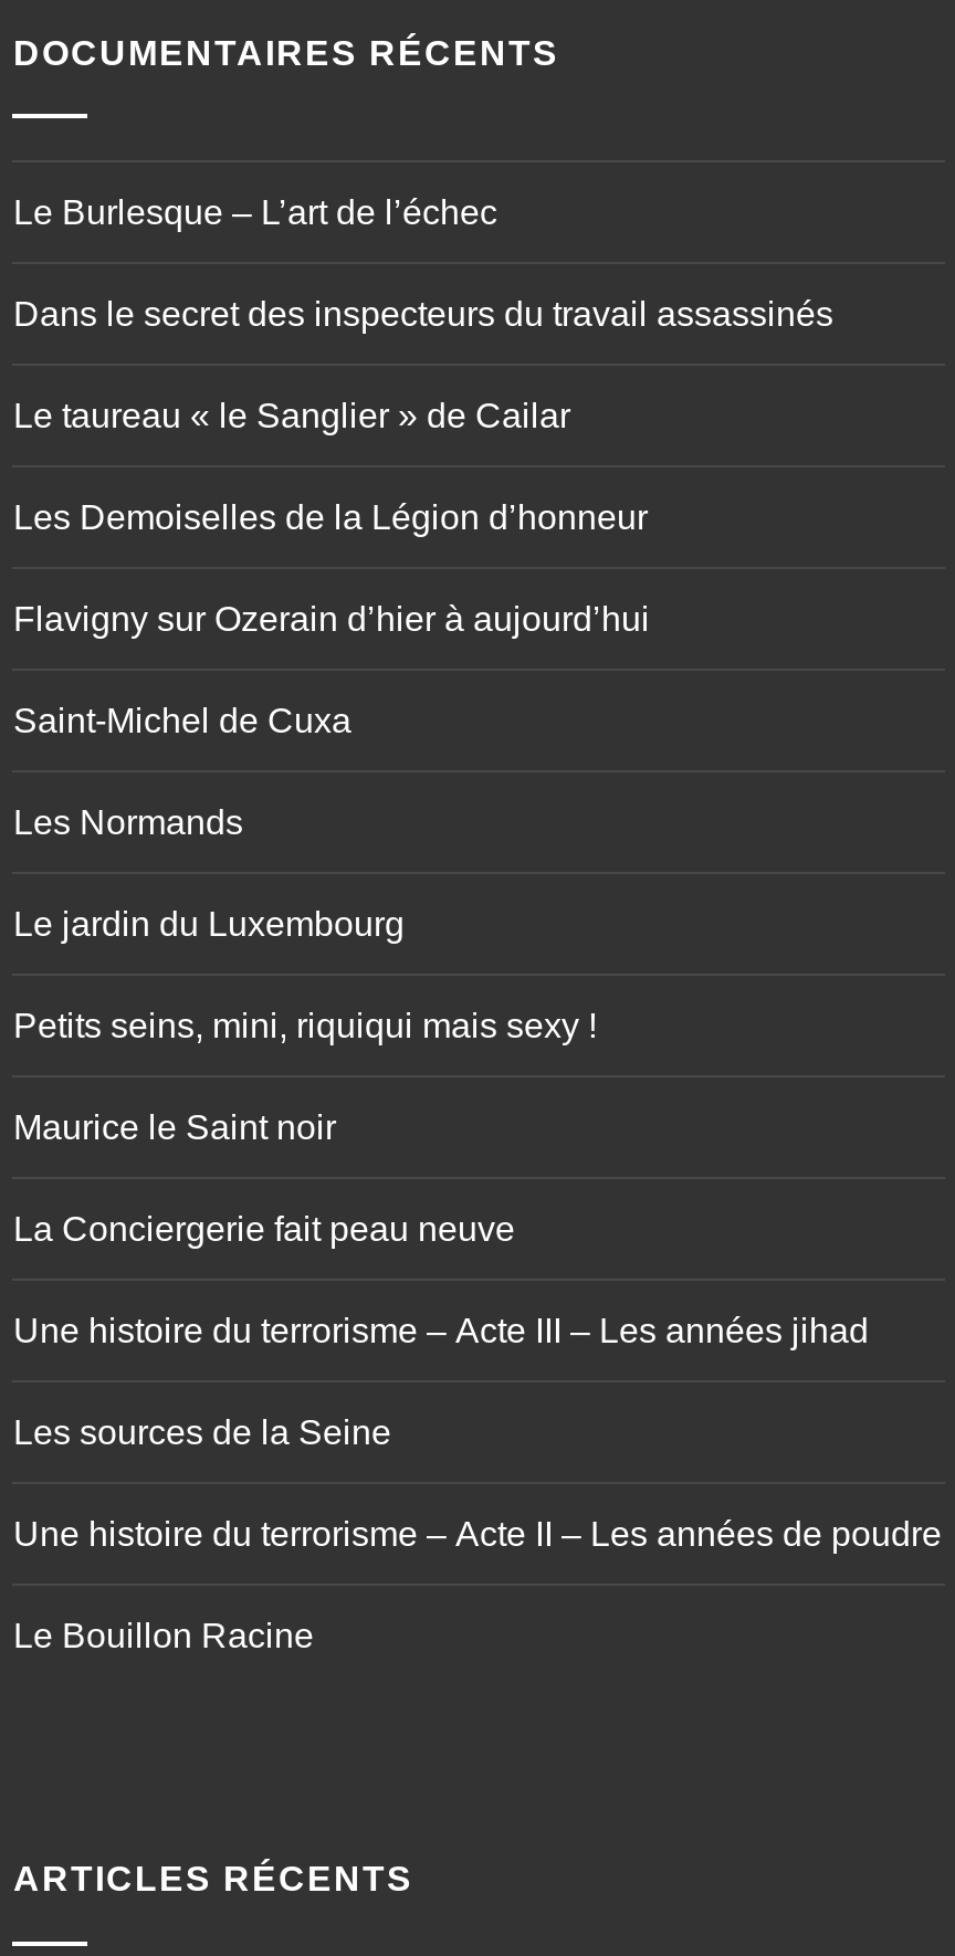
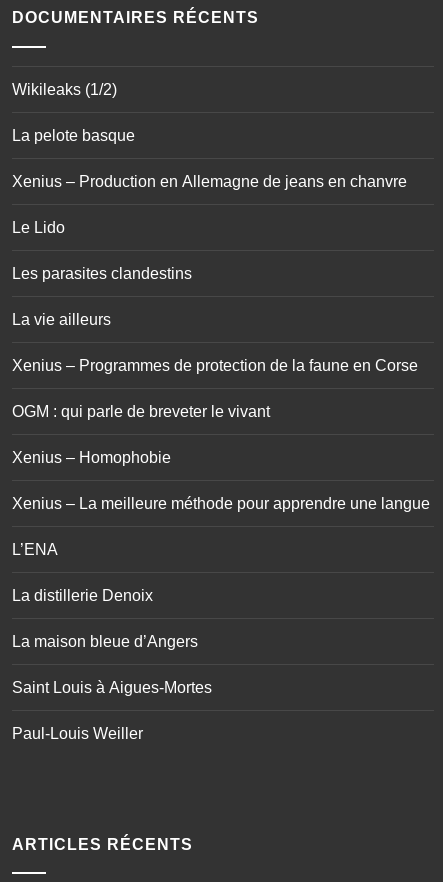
[13,194,497,231] Le Burlesque – L’art de l’échec -> [12,81,117,98] Wikileaks (1/2)
[13,295,833,333] Dans le secret des inspecteurs du travail assassinés -> [12,127,135,144] La pelote basque
[13,397,570,435] Le taureau « le Sanglier » de Cailar -> [12,173,407,190] Xenius – Production en Allemagne de jeans en chanvre
[13,499,647,536] Les Demoiselles de la Légion d’honneur -> [12,219,65,236] Le Lido
[13,601,650,638] Flavigny sur Ozerain d’hier à aujourd’hui -> [12,265,192,282] Les parasites clandestins
[13,702,351,740] Saint-Michel de Cuxa -> [12,311,111,328] La vie ailleurs
[13,804,243,841] Les Normands -> [12,357,418,374] Xenius – Programmes de protection de la faune en Corse
[13,906,404,943] Le jardin du Luxembourg -> [12,403,270,420] OGM : qui parle de breveter le vivant
[13,1007,597,1045] Petits seins, mini, riquiqui mais sexy ! -> [12,449,171,466] Xenius – Homophobie
[13,1109,336,1146] Maurice le Saint noir -> [12,495,430,512] Xenius – La meilleure méthode pour apprendre une langue
[13,1211,515,1248] La Conciergerie fait peau neuve -> [12,541,58,558] L’ENA
[13,1312,869,1350] Une histoire du terrorisme – Acte III – Les années jihad -> [12,587,153,604] La distillerie Denoix
[13,1414,391,1451] Les sources de la Seine -> [12,633,198,650] La maison bleue d’Angers
[13,1516,942,1553] Une histoire du terrorisme – Acte II – Les années de poudre -> [12,679,212,696] Saint Louis à Aigues-Mortes
[13,1617,314,1655] Le Bouillon Racine -> [12,725,143,742] Paul-Louis Weiller

